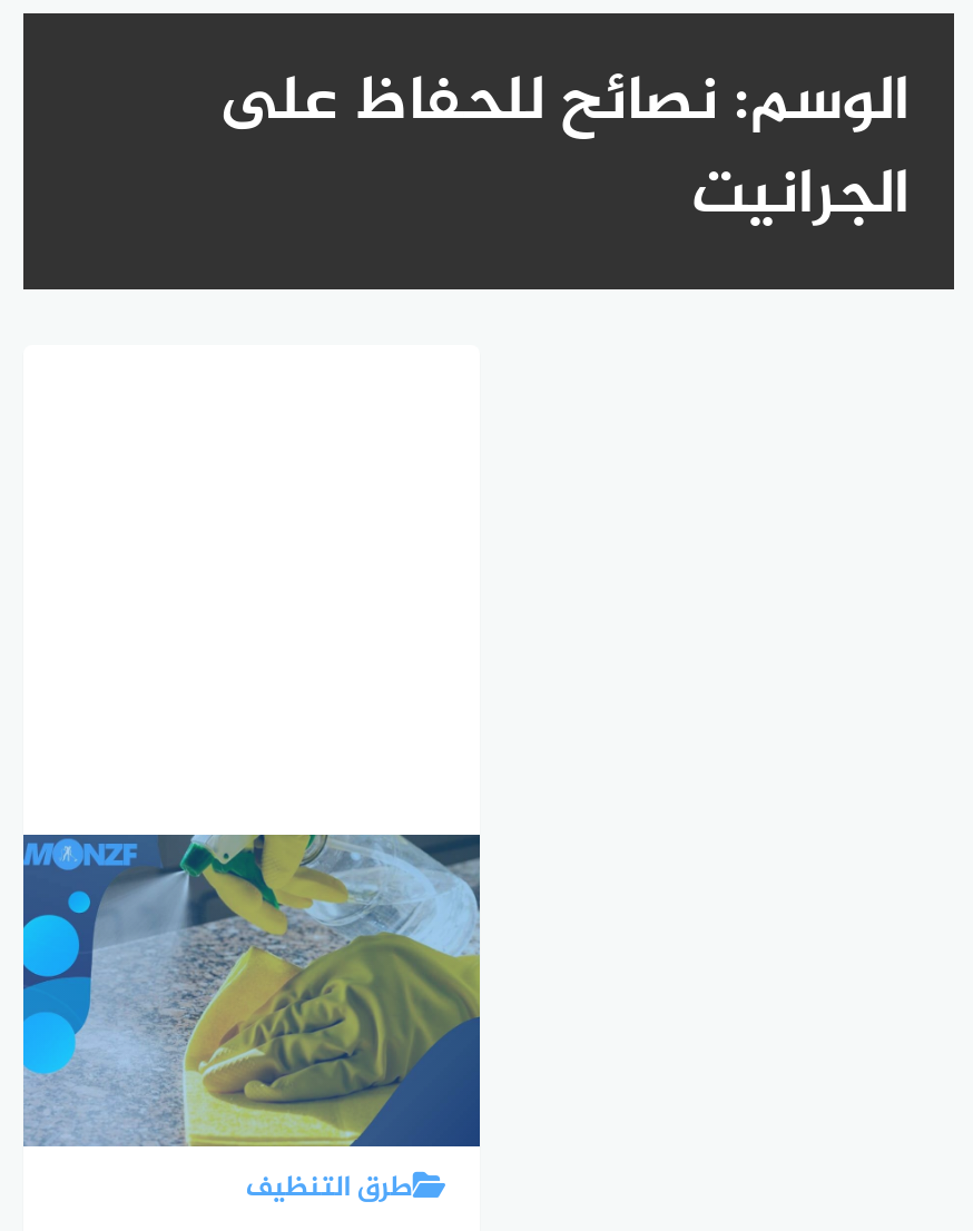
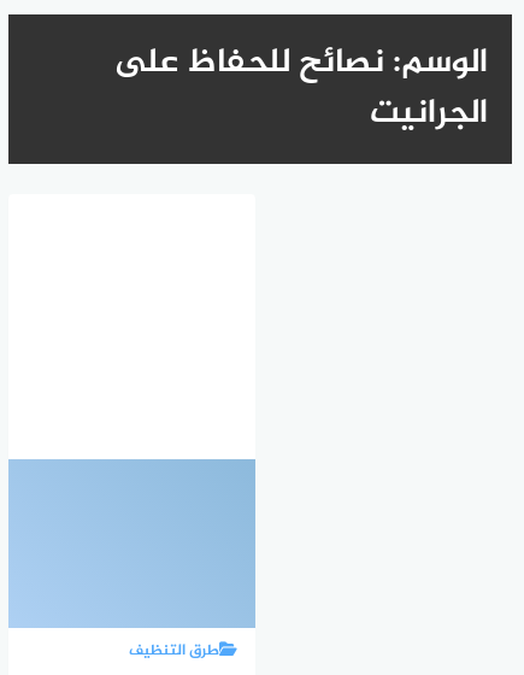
[21,833,482,1149] [image] -> none

